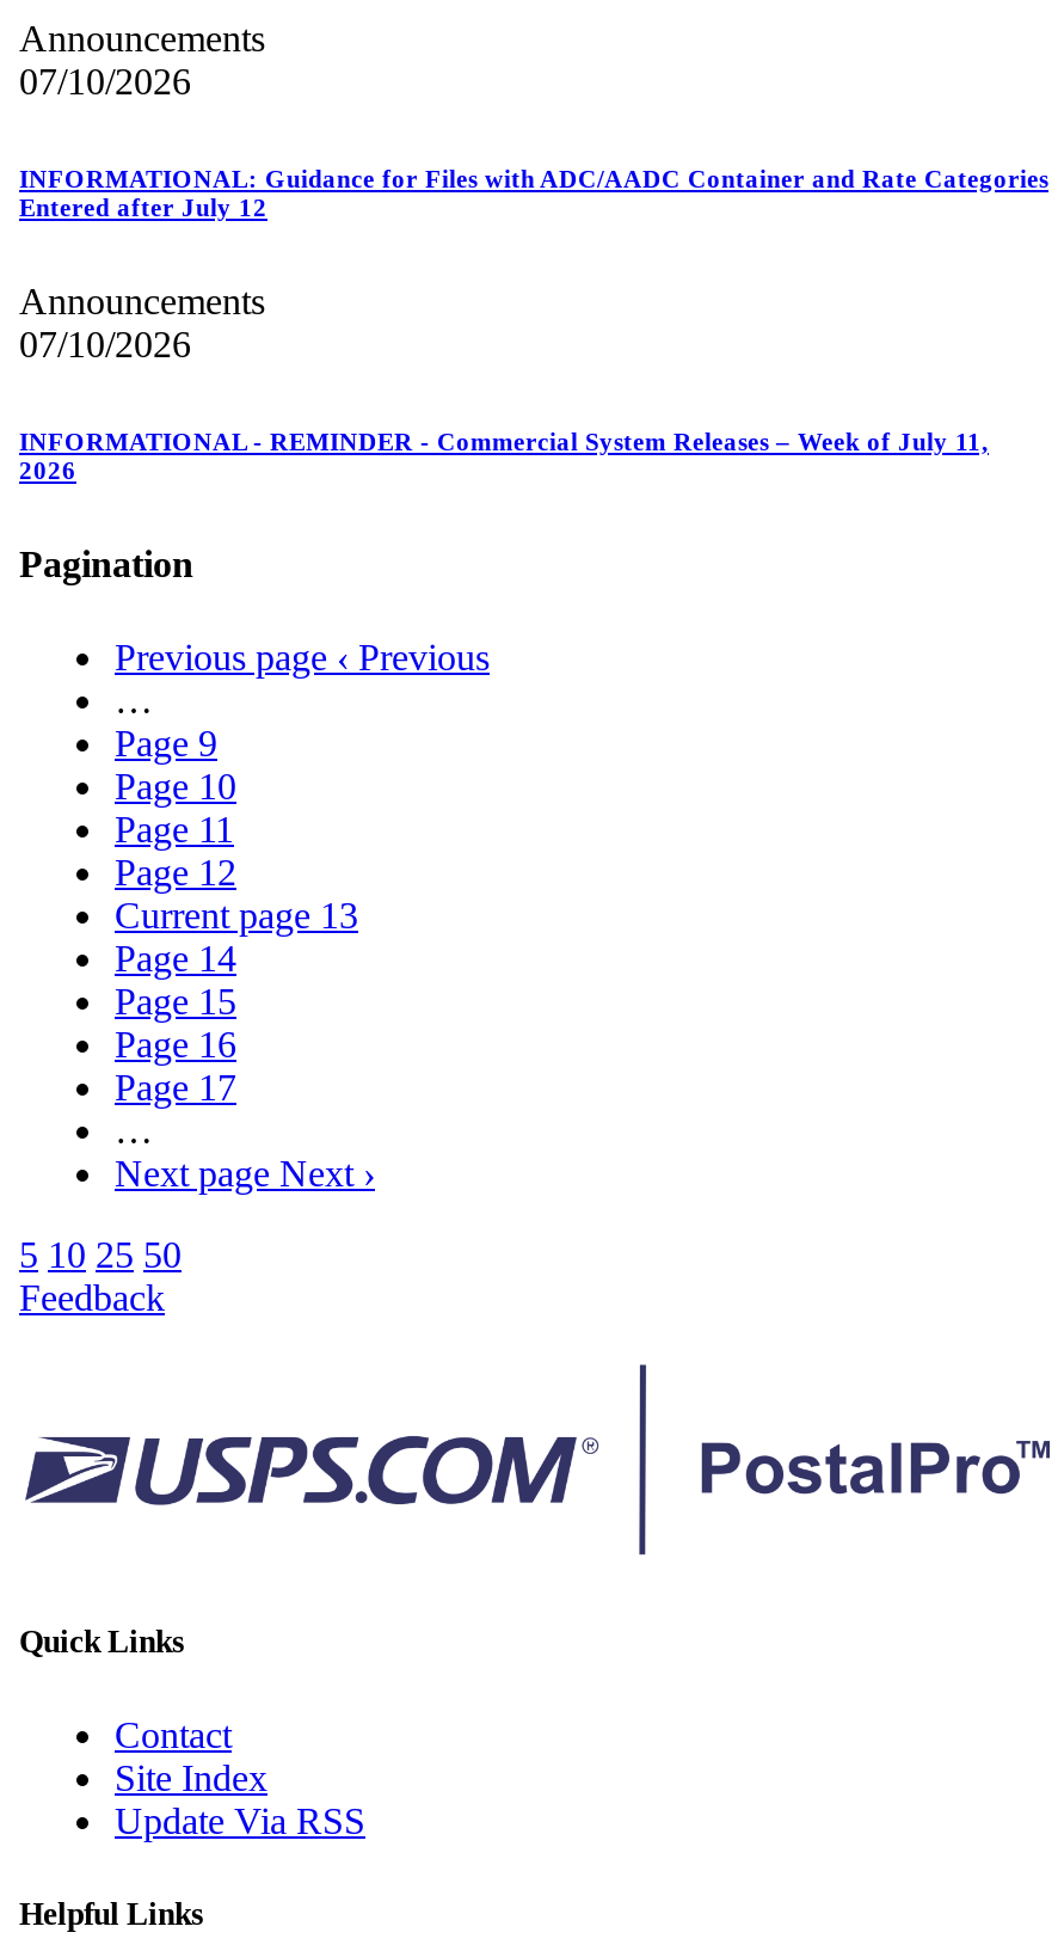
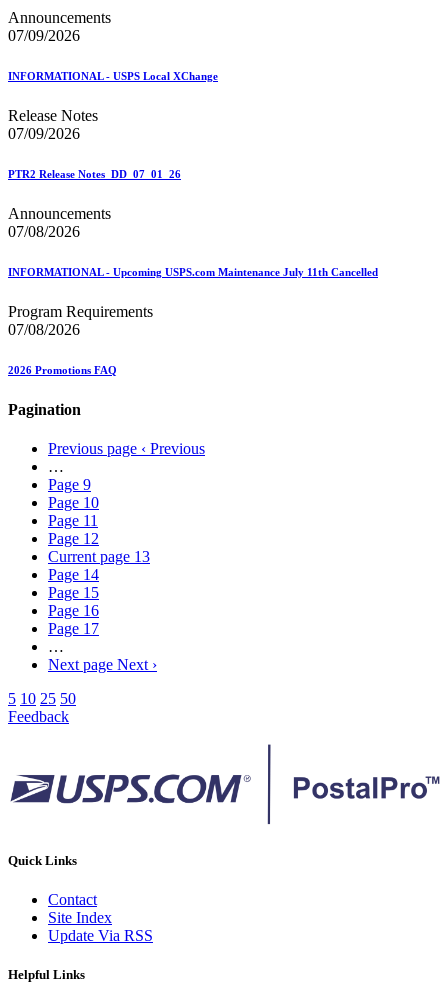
[19,61,1048,221] 07/10/2026 | INFORMATIONAL: Guidance for Files with ADC/AADC Container and Rate Categories | Entered after July 12 -> [8,27,218,180] 07/09/2026 | INFORMATIONAL - USPS Local XChange | Release Notes | 07/09/2026 | PTR2 Release Notes_DD_07_01_26
[19,324,989,484] 07/10/2026 | INFORMATIONAL - REMINDER - Commercial System Releases – Week of July 11, | 2026 -> [8,223,378,376] 07/08/2026 | INFORMATIONAL - Upcoming USPS.com Maintenance July 11th Cancelled | Program Requirements | 07/08/2026 | 2026 Promotions FAQ

